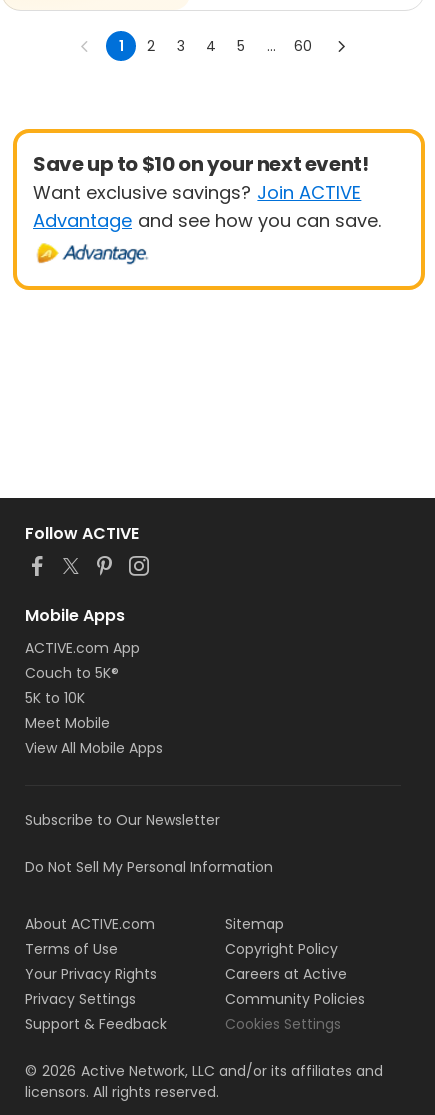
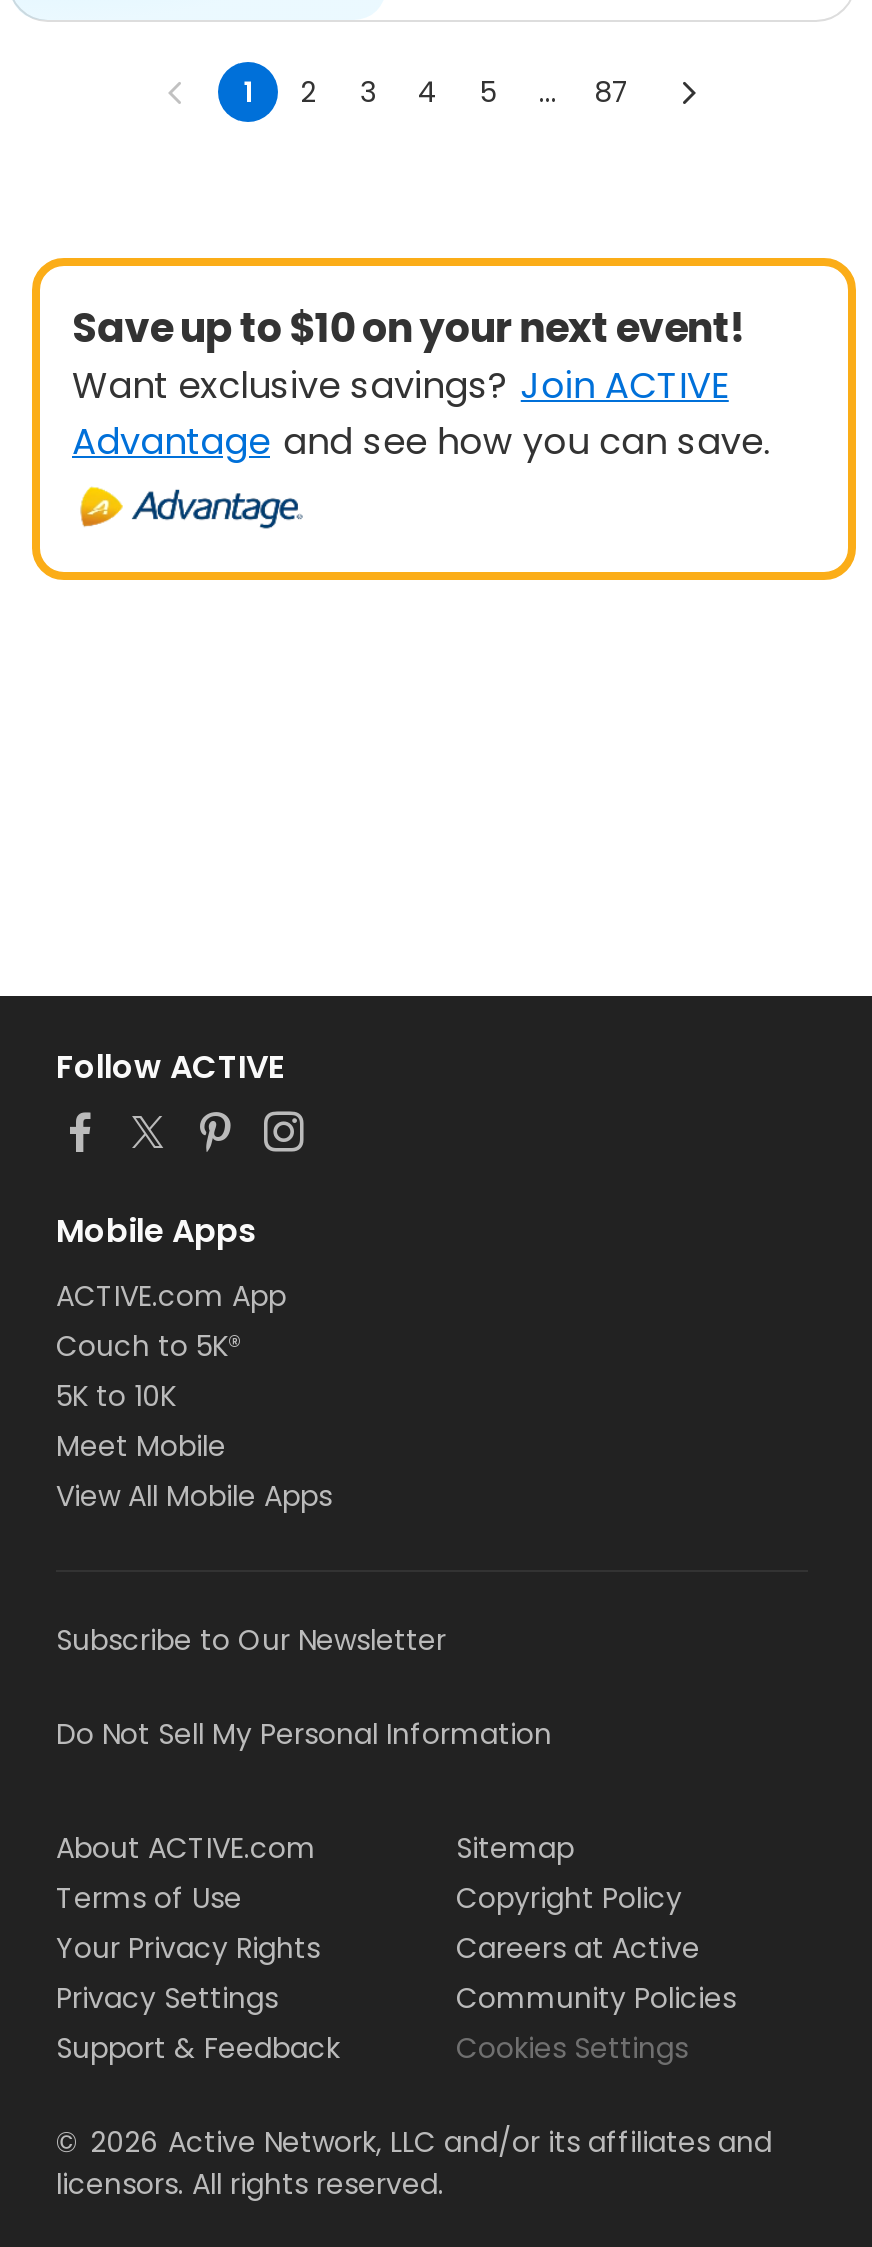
[294,36,312,56] 60 -> [594,72,630,112] 87

